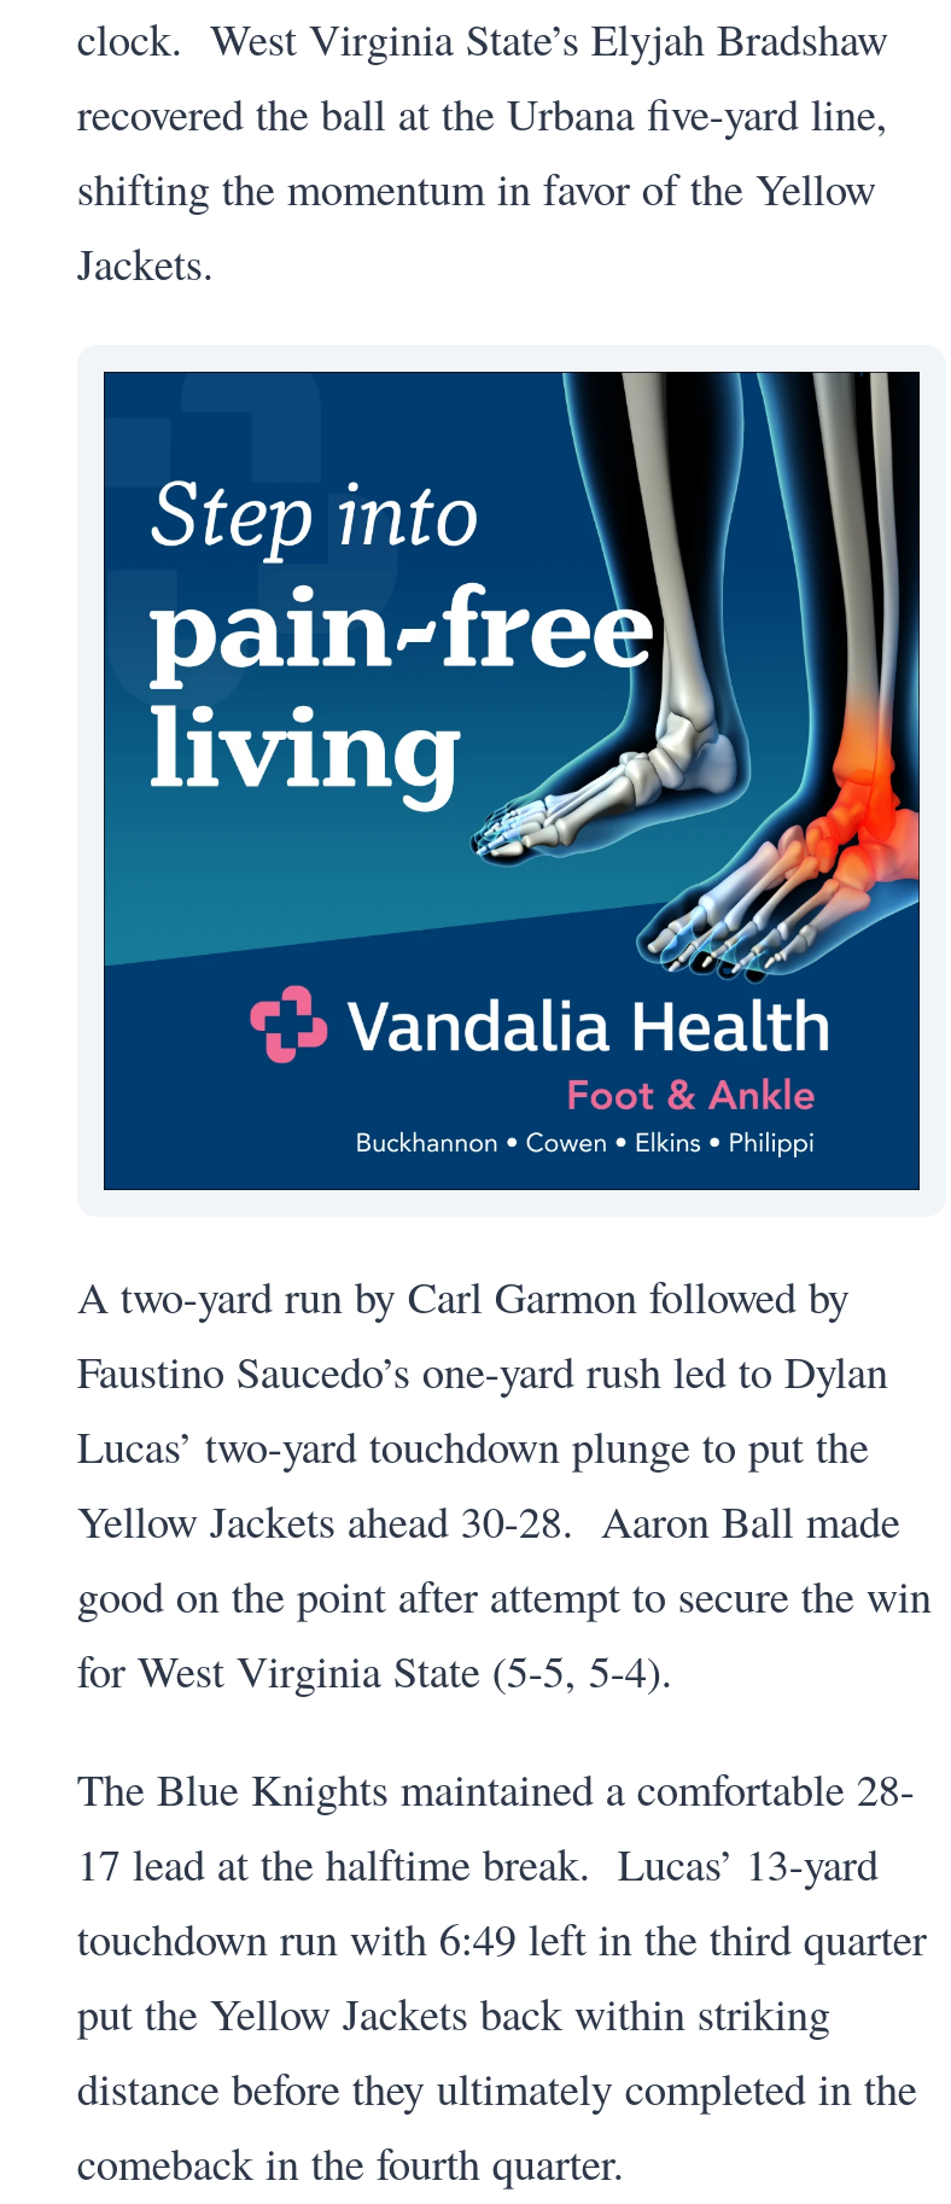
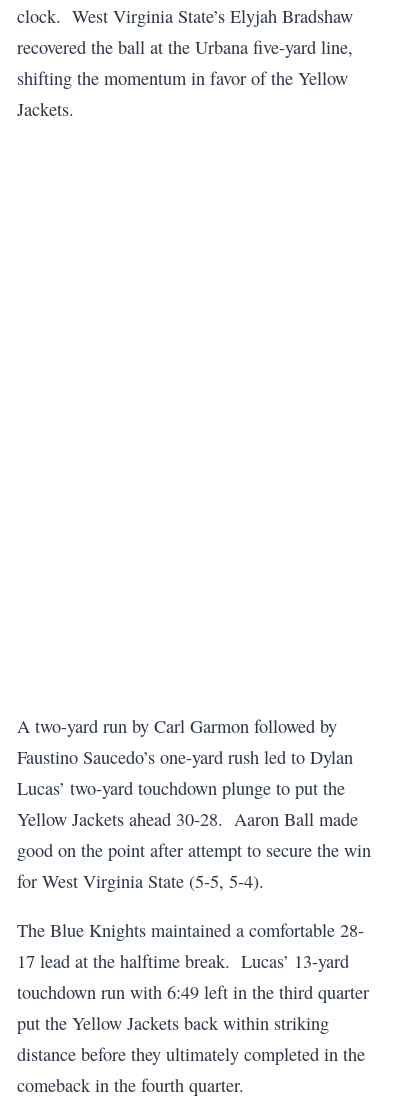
[101,369,922,1193] [image] -> none

